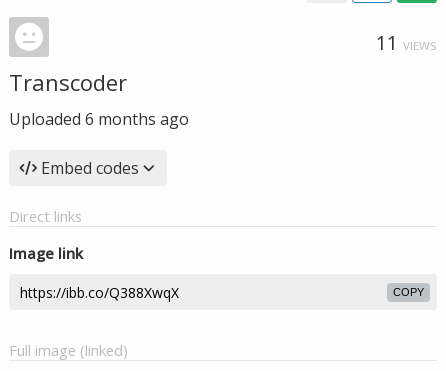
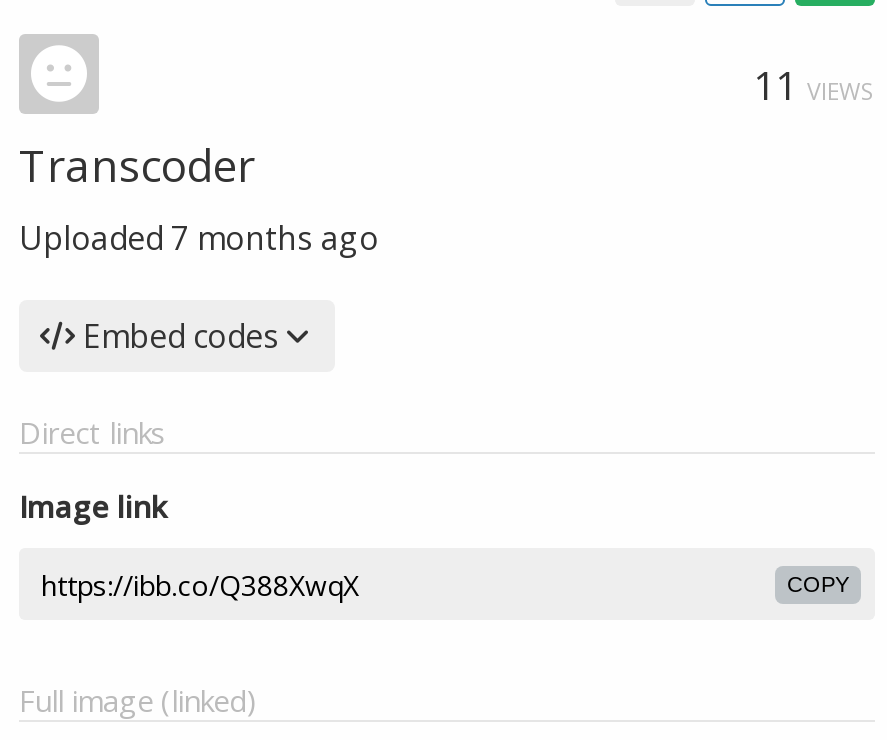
[9,108,189,130] Uploaded 6 months ago -> [19,216,379,260] Uploaded 7 months ago

